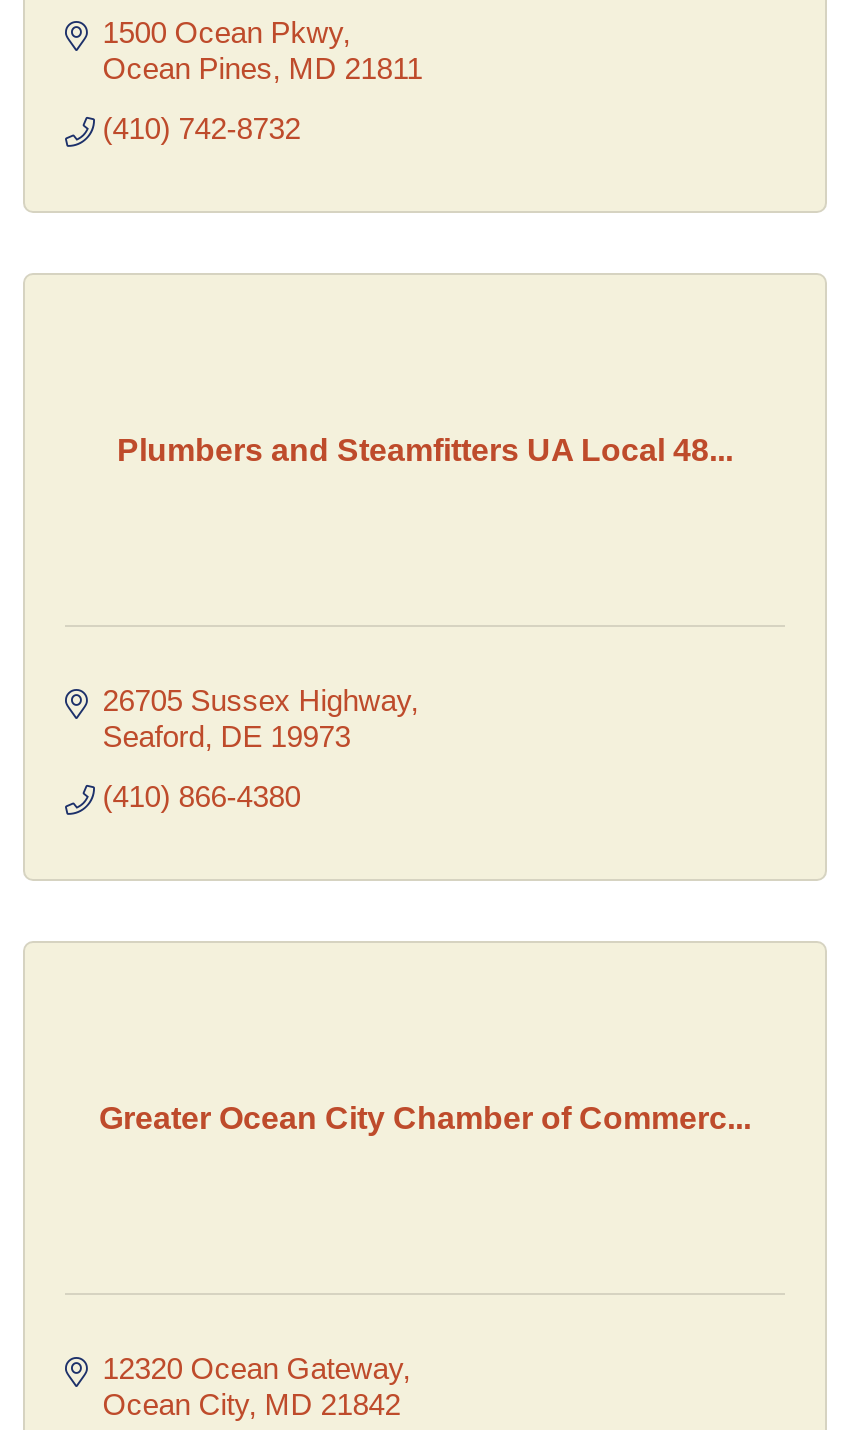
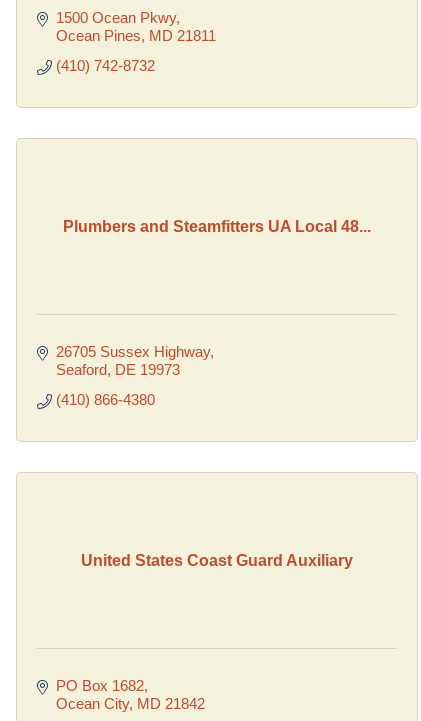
[99,1101,751,1135] Greater Ocean City Chamber of Commerc... -> [81,552,353,569] United States Coast Guard Auxiliary
[103,1351,403,1385] 12320 Ocean Gateway -> [56,677,144,694] PO Box 1682

